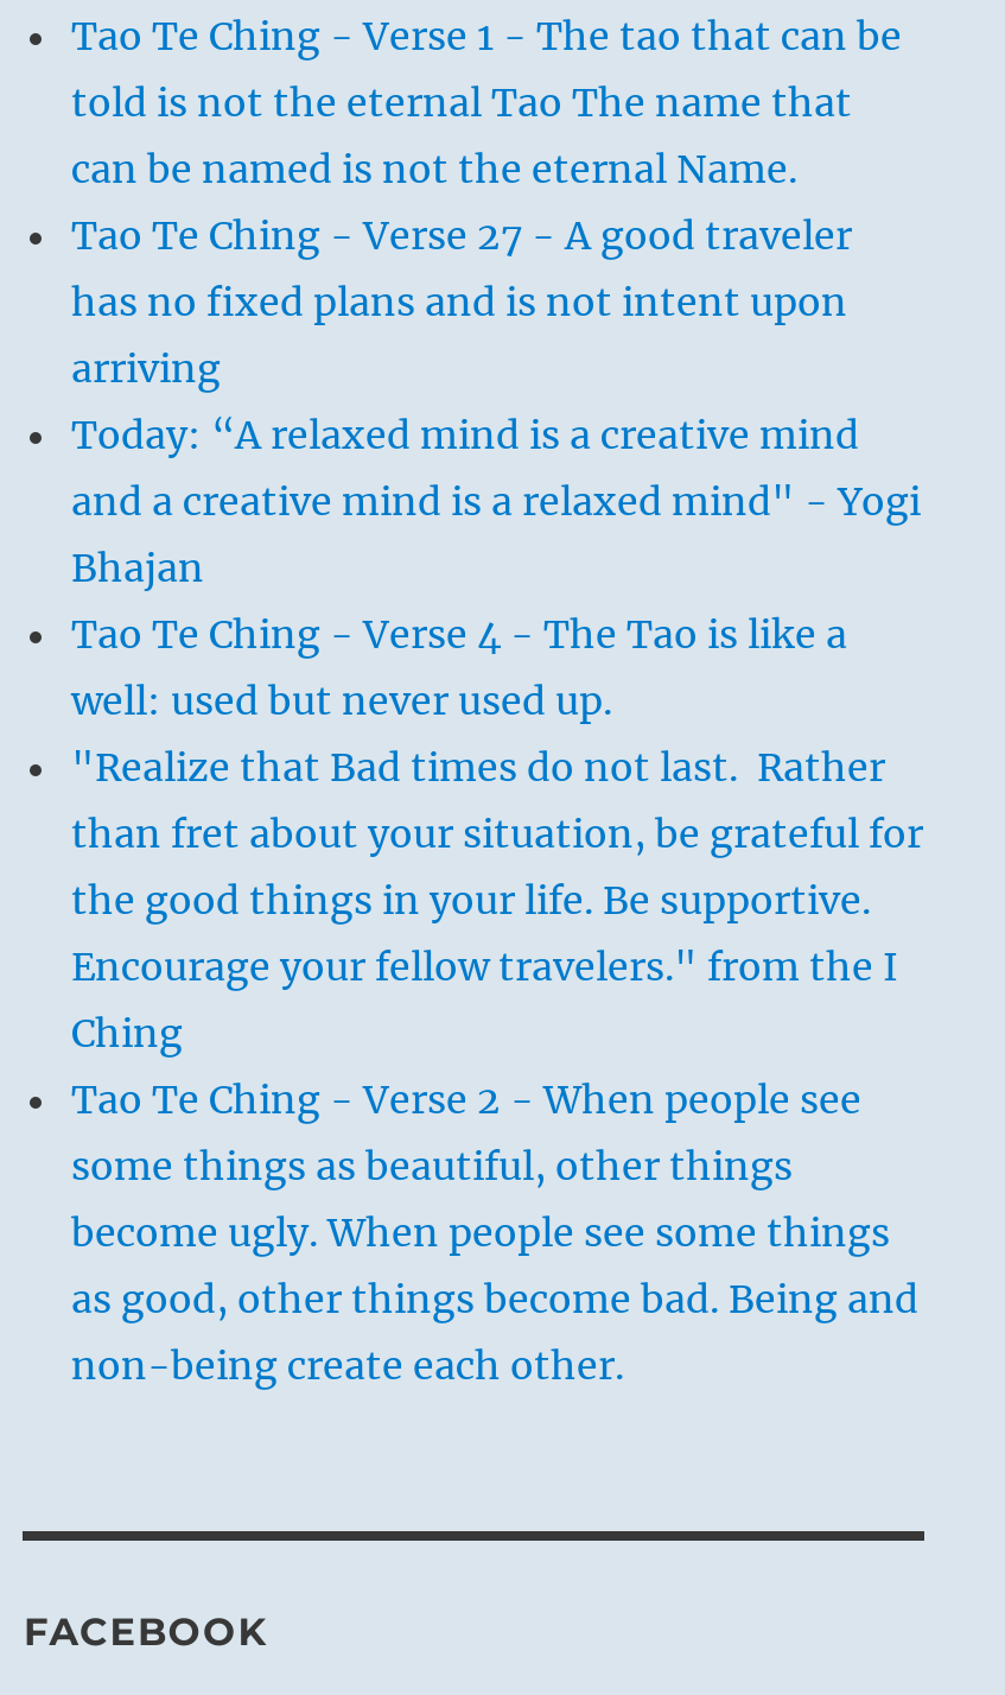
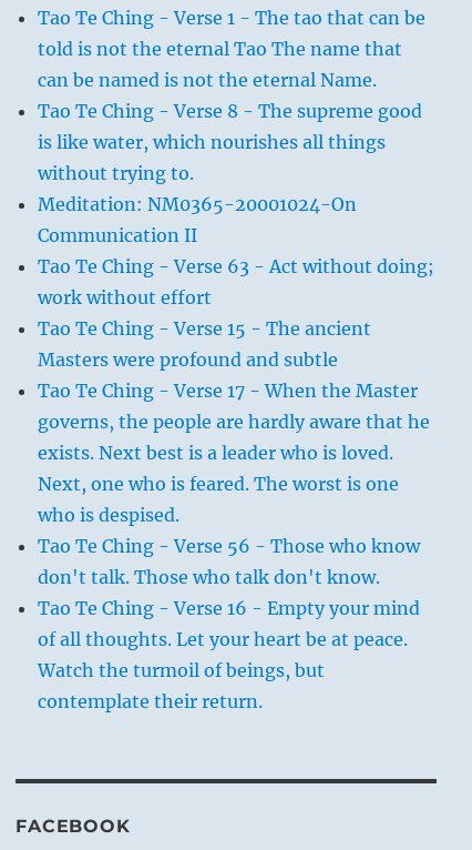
[71,212,923,1390] Tao Te Ching - Verse 27 - A good traveler | has no fixed plans and is not intent upon | arriving | Today: “A relaxed mind is a creative mind | and a creative mind is a relaxed mind" - Yogi | Bhajan | Tao Te Ching - Verse 4 - The Tao is like a | well: used but never used up. | "Realize that Bad times do not last. Rather | than fret about your situation, be grateful for | the good things in your life. Be supportive. | Encourage your fellow travelers." from the I | Ching | Tao Te Ching - Verse 2 - When people see | some things as beautiful, other things | become ugly. When people see some things | as good, other things become bad. Being and | non-being create each other. -> [38,100,435,713] Tao Te Ching - Verse 8 - The supreme good | is like water, which nourishes all things | without trying to. | Meditation: NM0365-20001024-On | Communication II | Tao Te Ching - Verse 63 - Act without doing; | work without effort | Tao Te Ching - Verse 15 - The ancient | Masters were profound and subtle | Tao Te Ching - Verse 17 - When the Master | governs, the people are hardly aware that he | exists. Next best is a leader who is loved. | Next, one who is feared. The worst is one | who is despised. | Tao Te Ching - Verse 56 - Those who know | don't talk. Those who talk don't know. | Tao Te Ching - Verse 16 - Empty your mind | of all thoughts. Let your heart be at peace. | Watch the turmoil of beings, but | contemplate their return.

